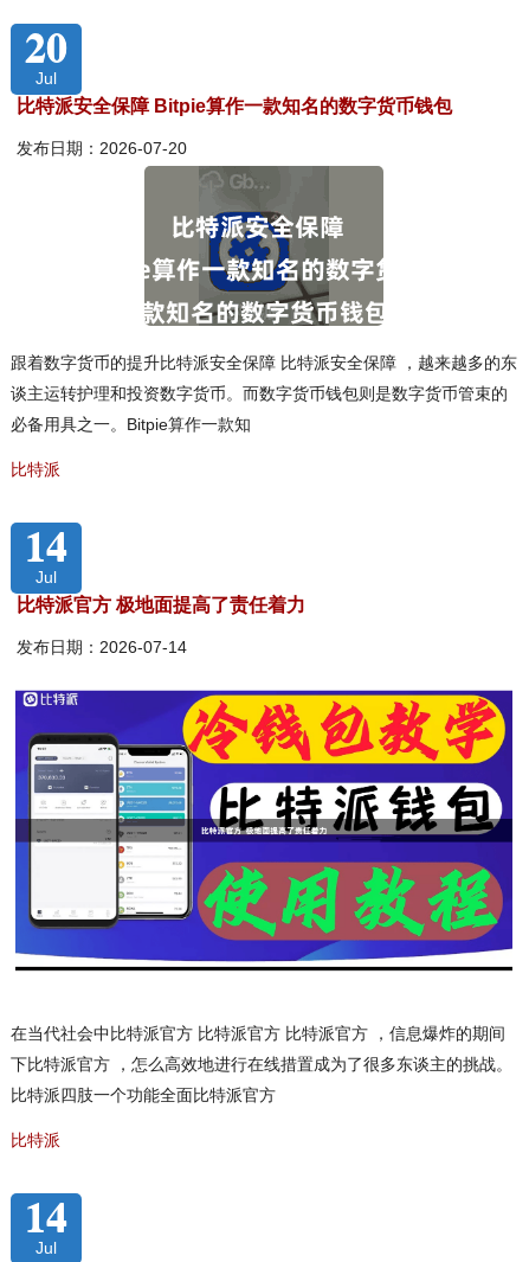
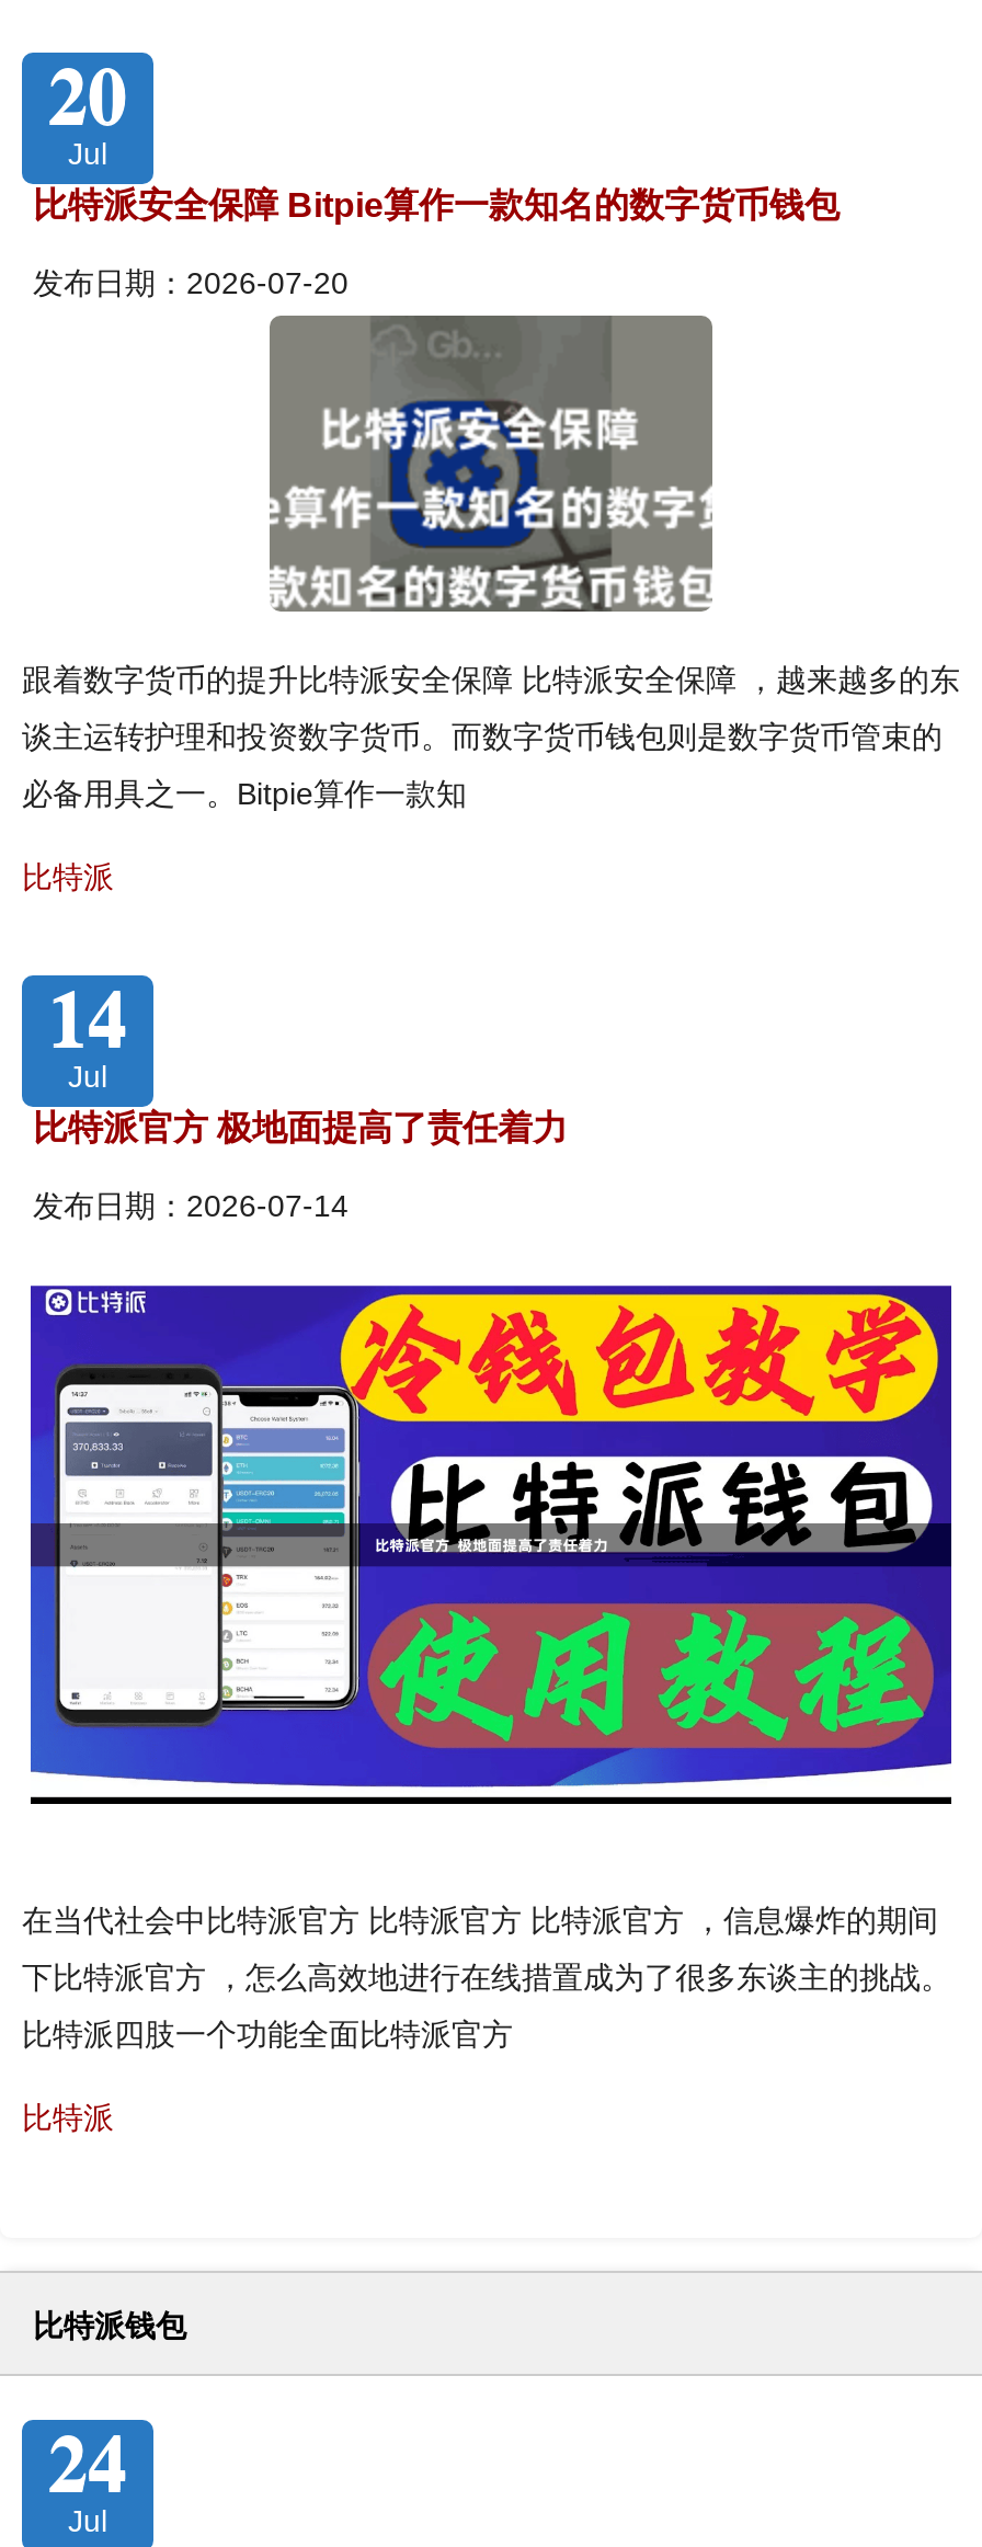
[25,1183,67,1245] 14 -> [33,2307,186,2515] 比特派钱包 | 24

